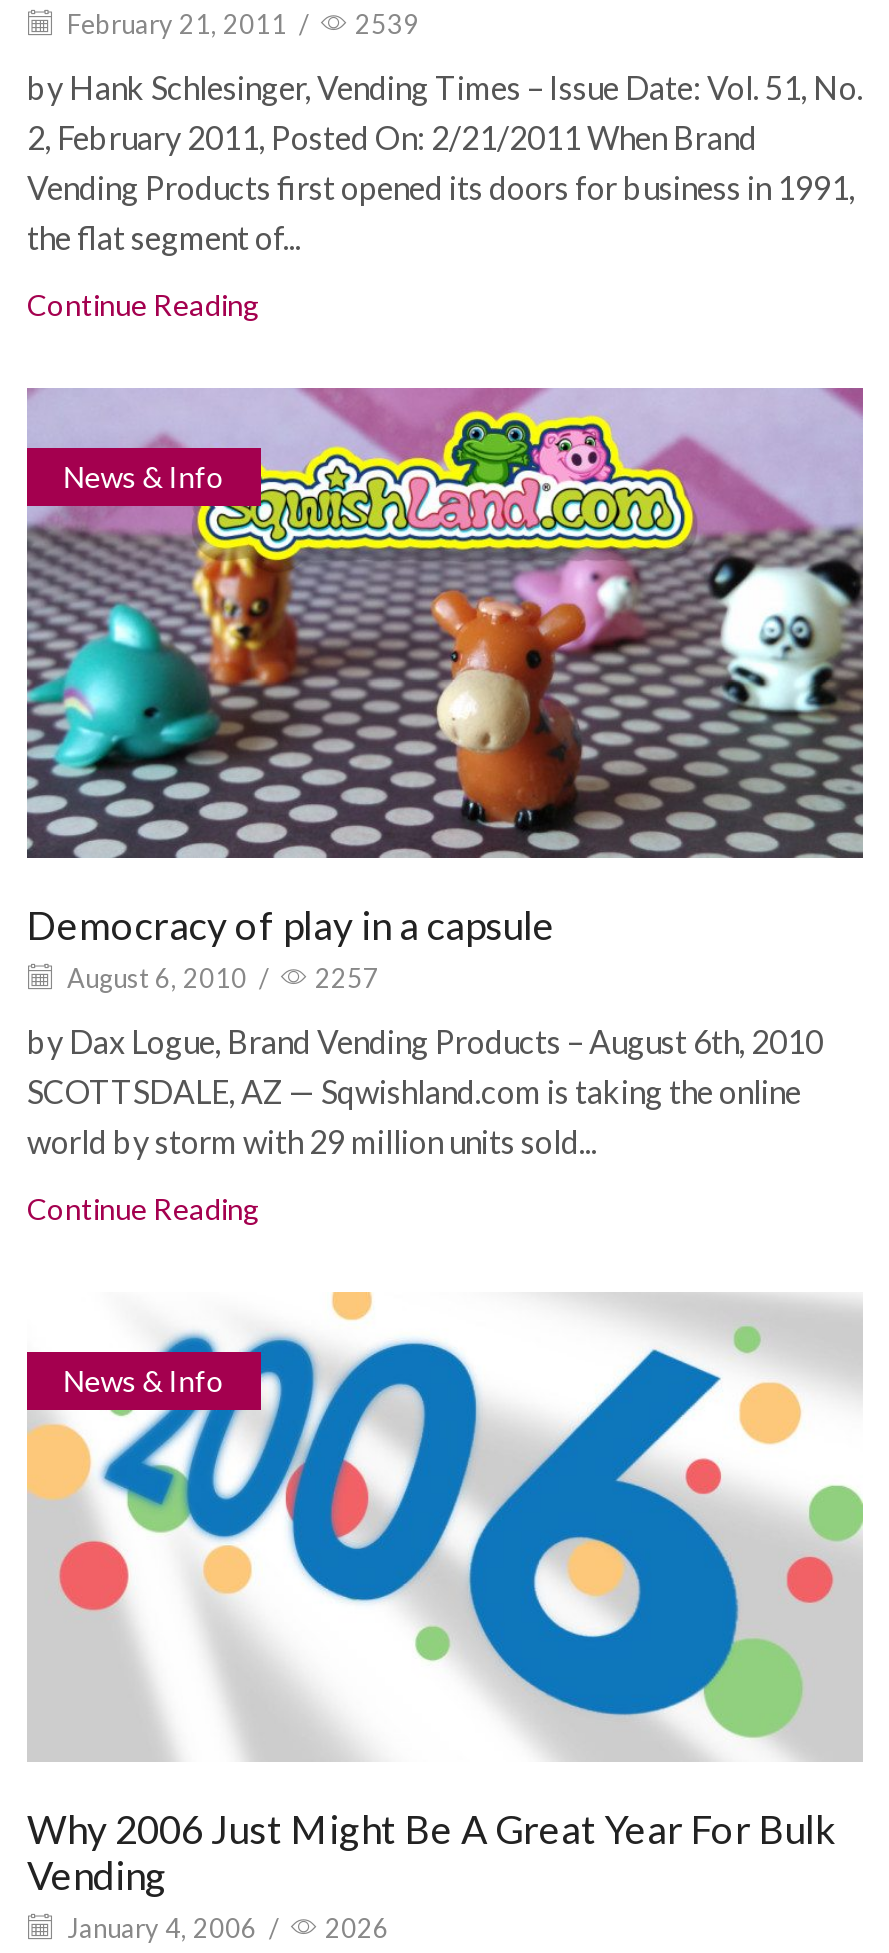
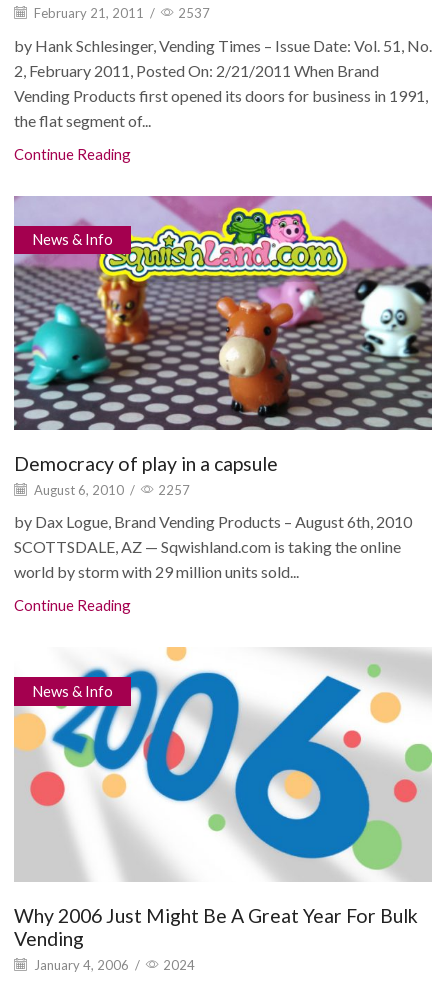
[61,8,419,40] February 21, 2011 / 2539 -> [31,5,210,21] February 21, 2011 / 2537
[61,1912,389,1944] January 4, 2006 / 2026 -> [31,957,195,973] January 4, 2006 / 2024

